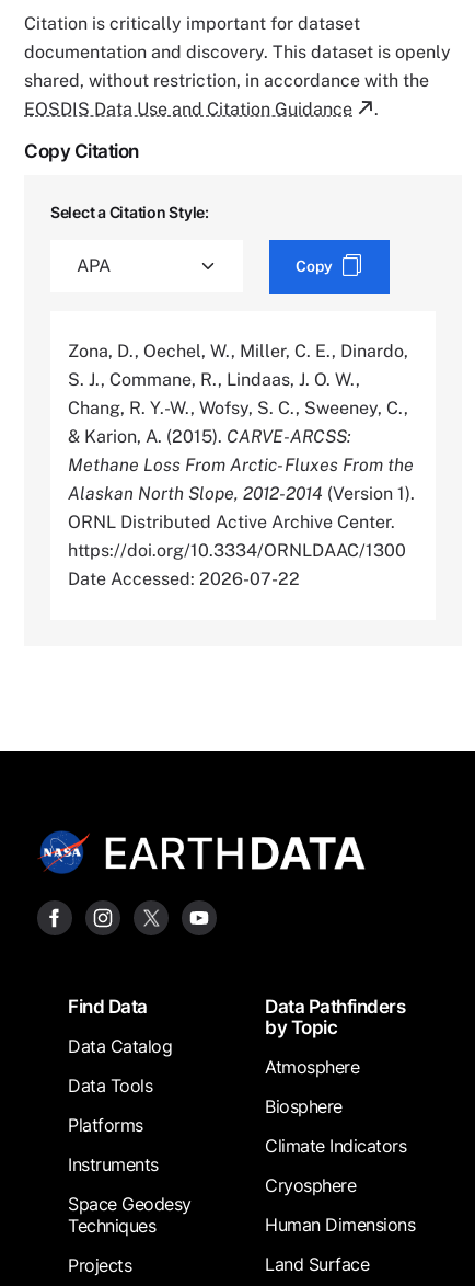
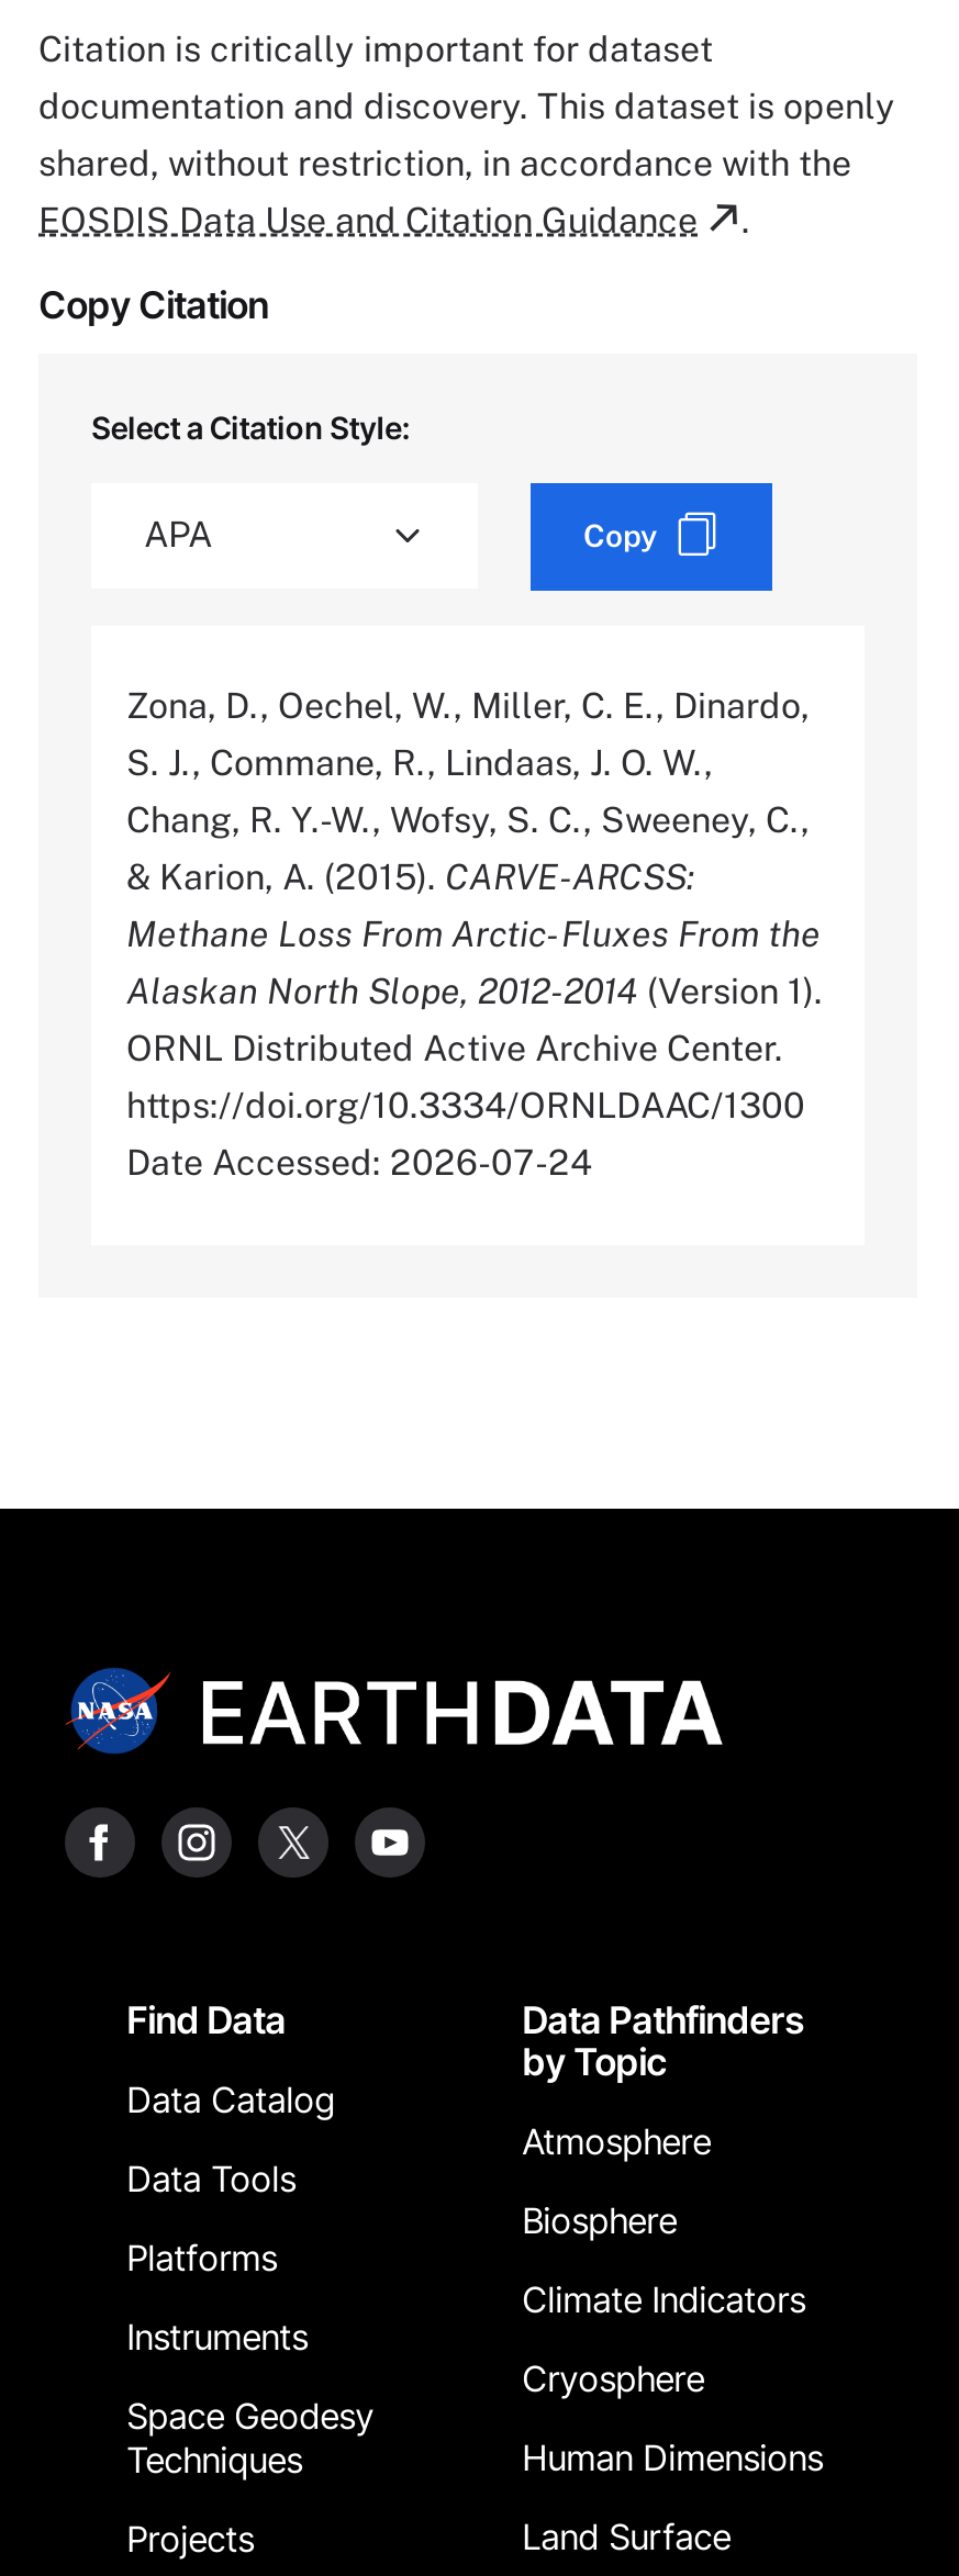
[68,569,300,589] Date Accessed: 2026-07-22 -> [126,1142,592,1184] Date Accessed: 2026-07-24

